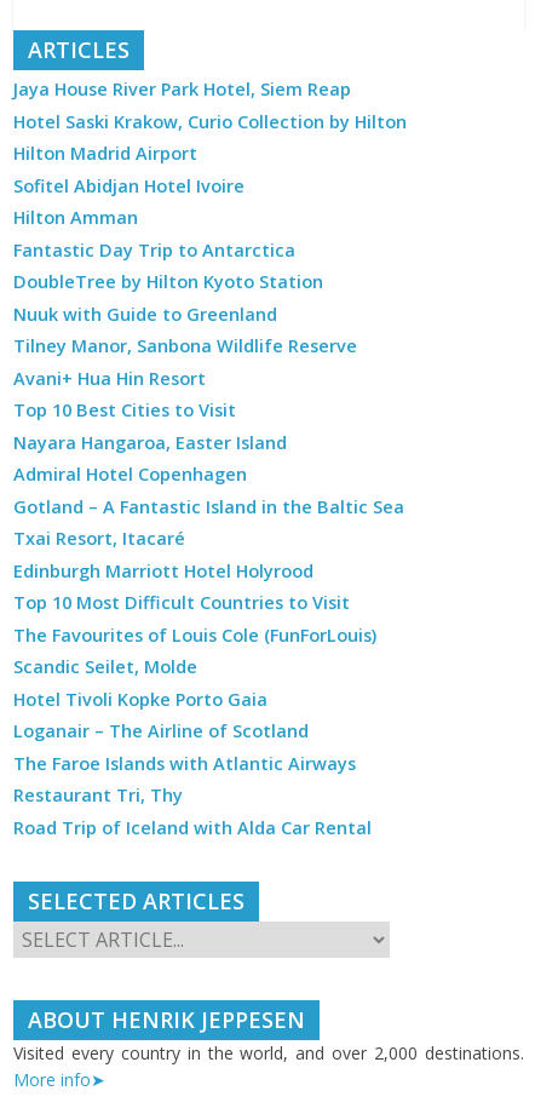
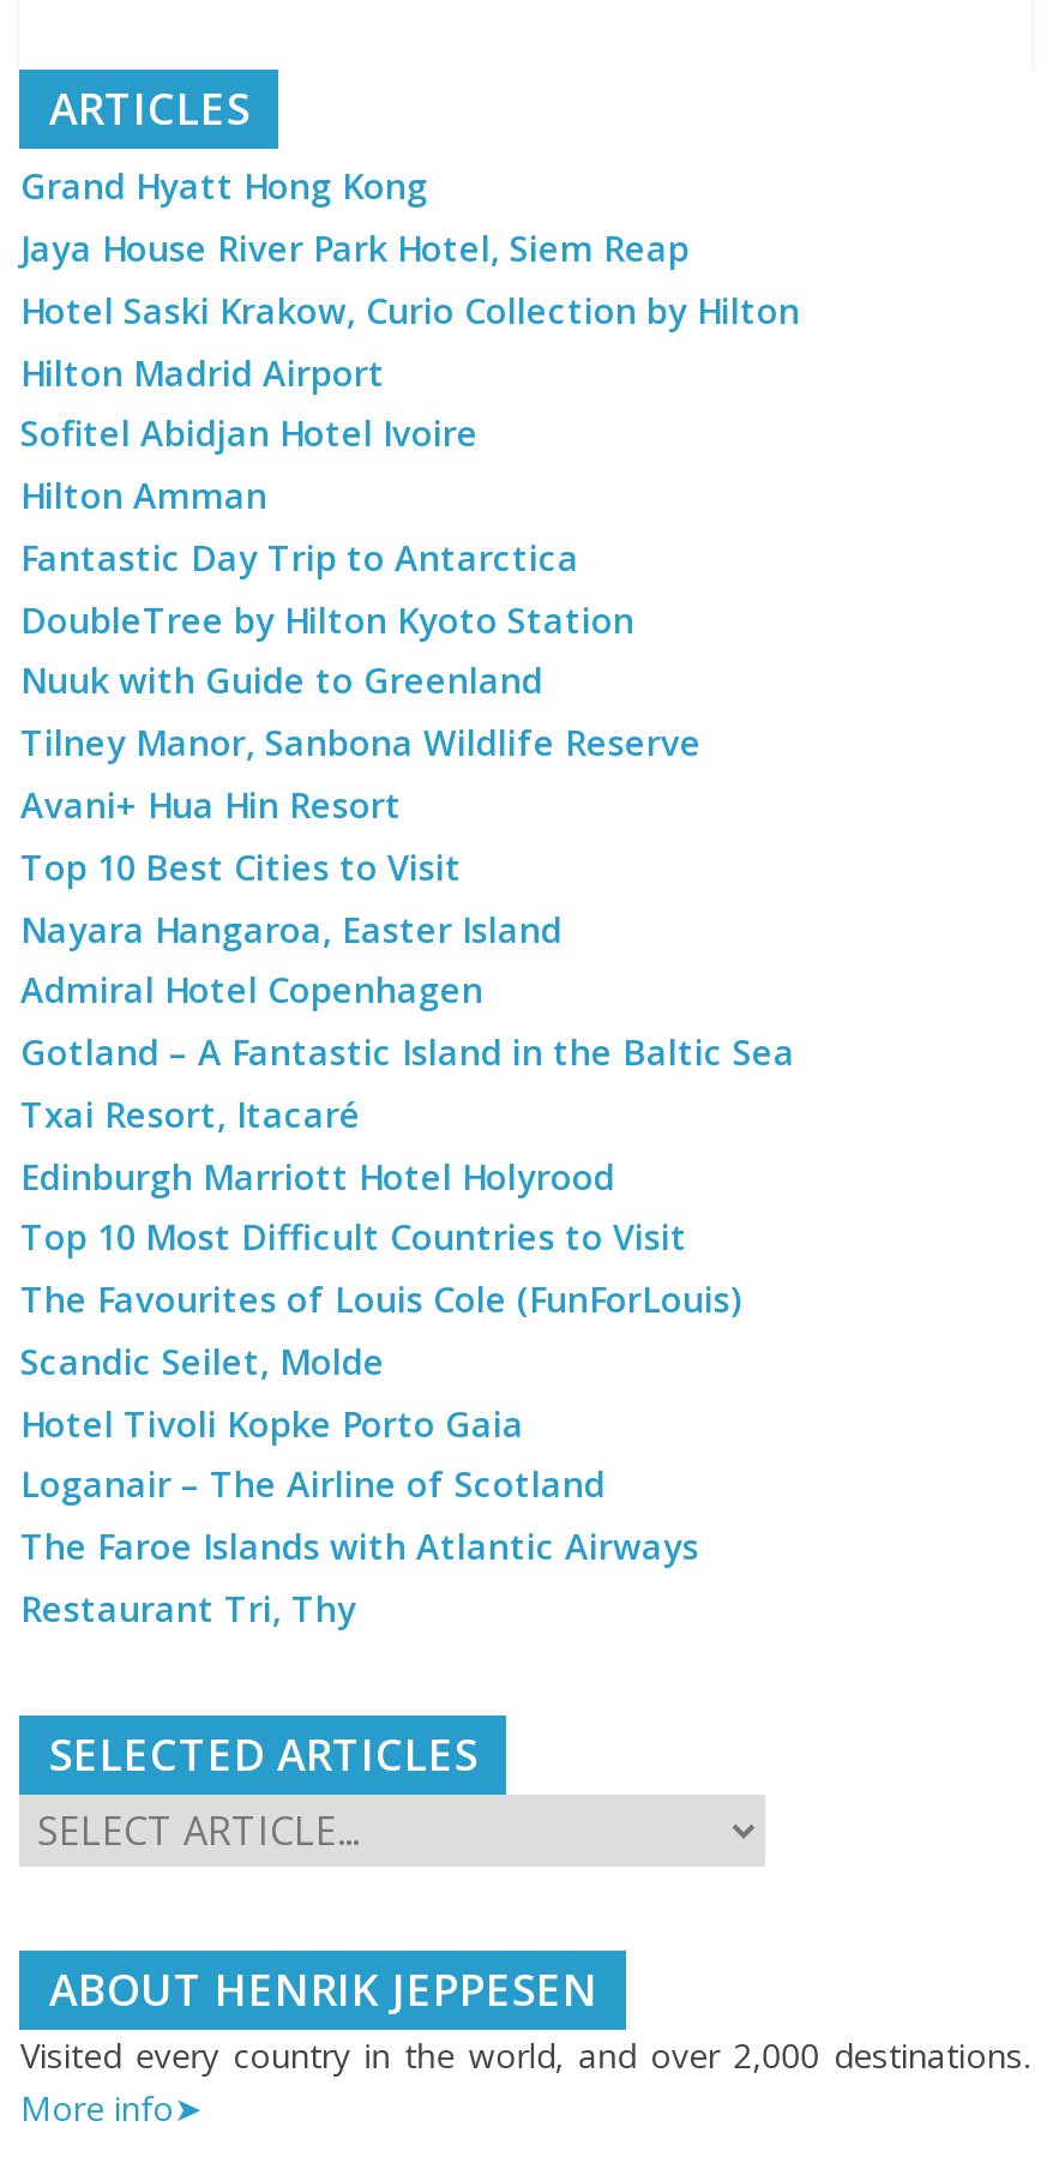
none -> [20,164,428,209] Grand Hyatt Hong Kong
moved [14,78,407,550] -> [20,226,800,1137]: Jaya House River Park Hotel, Siem Reap | Hotel Saski Krakow, Curio Collection by Hilton | Hilton Madrid Airport | ... | Gotland – A Fantastic Island in the Baltic Sea | Txai Resort, Itacaré
[14,816,372,839] Road Trip of Iceland with Alda Car Rental -> none

